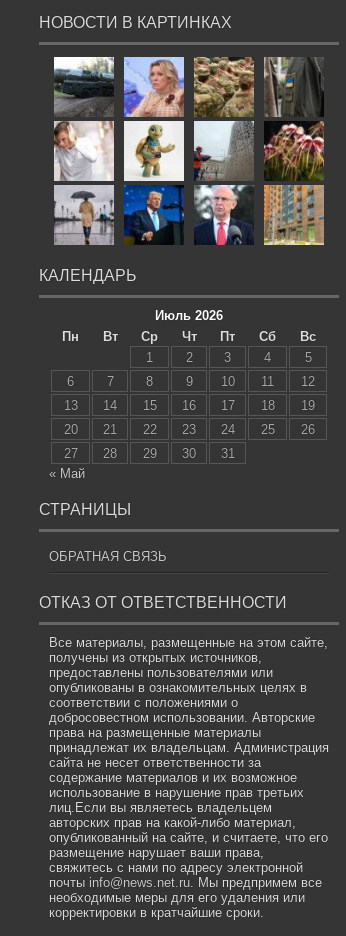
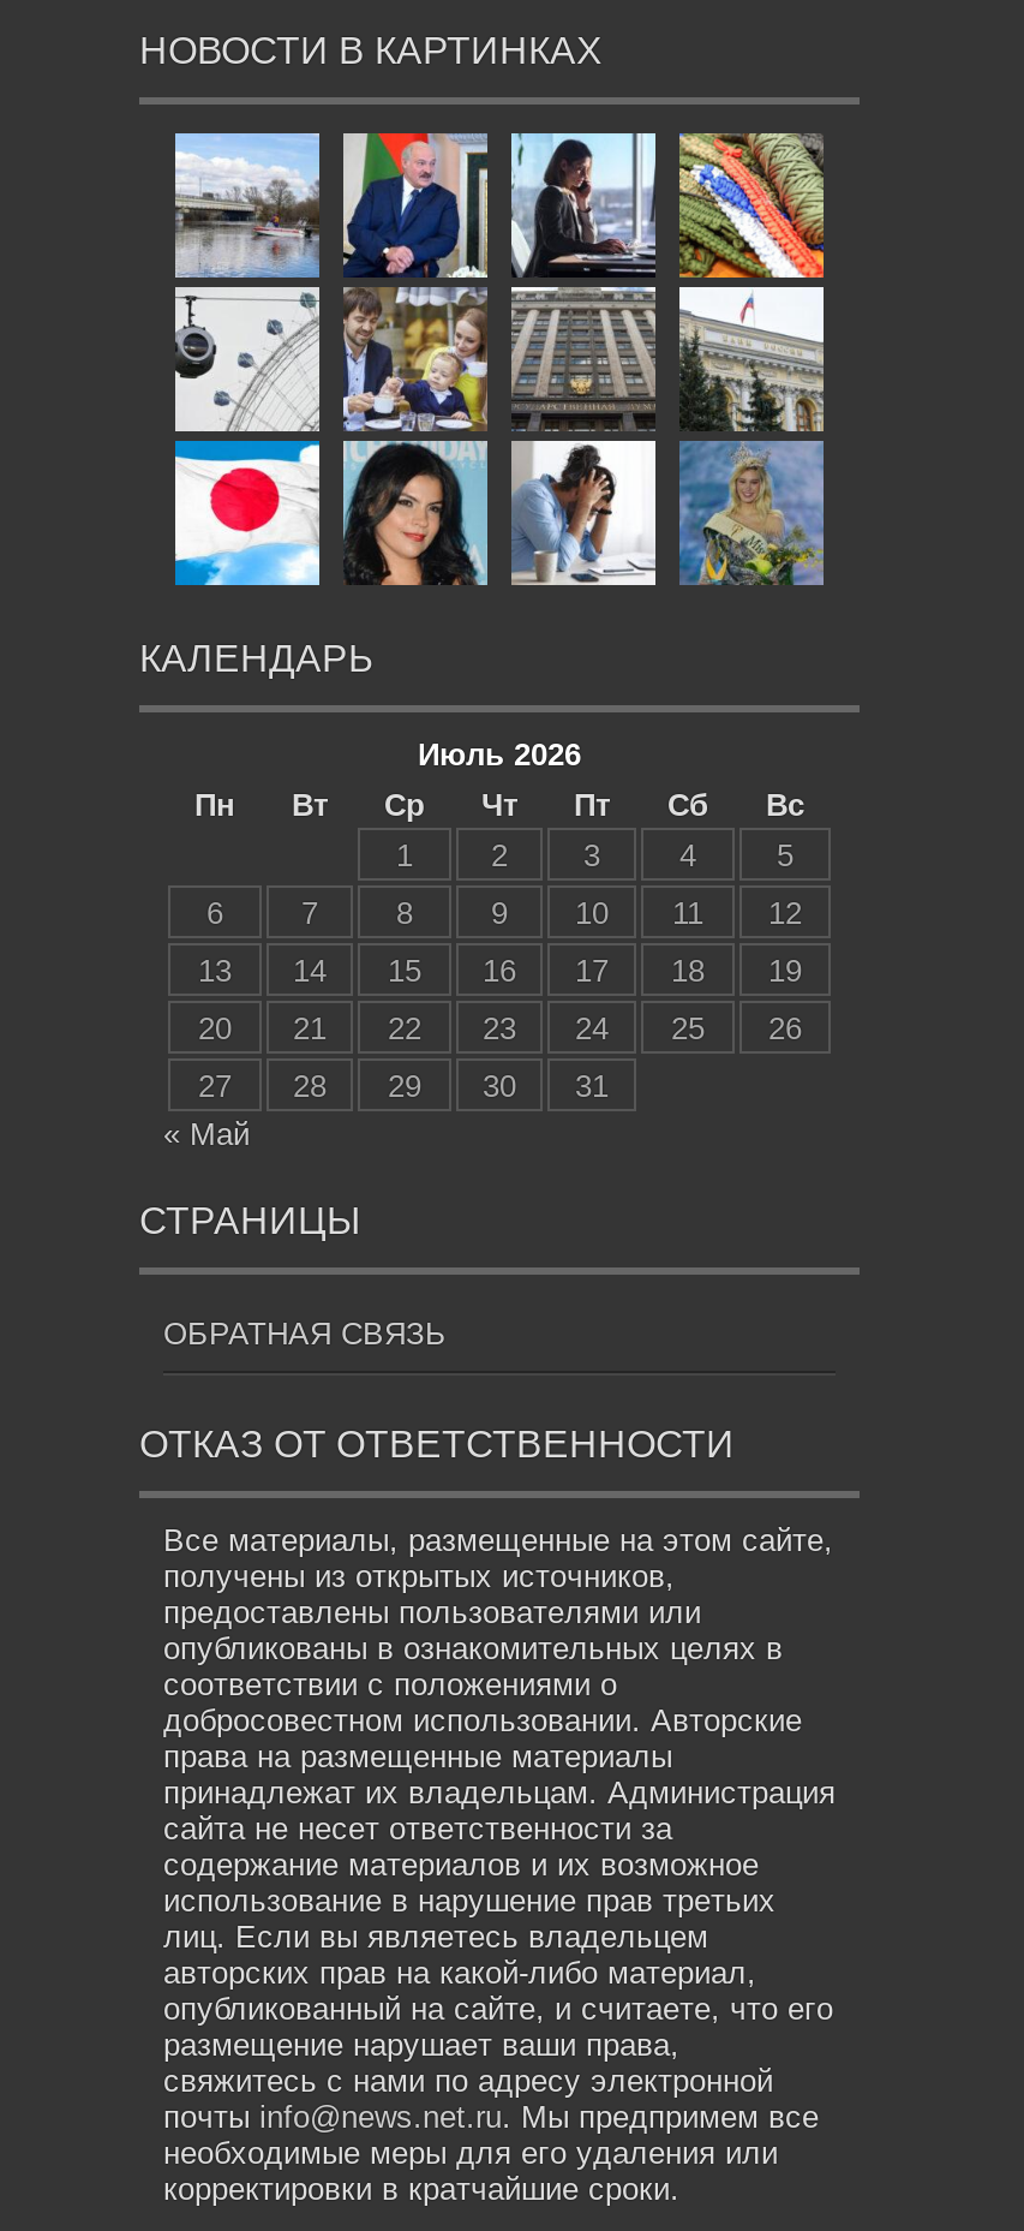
[53,56,115,246] [image] -> [173,131,322,587] [image]
[123,56,185,245] [image] -> [341,131,490,587] [image]
[193,56,255,246] [image] -> [509,131,658,587] [image]
[263,57,325,246] [image] -> [677,131,826,587] [image]
[49,800,272,815] лиц.Если вы являетесь владельцем -> [163,1918,708,1954] лиц. Если вы являетесь владельцем

